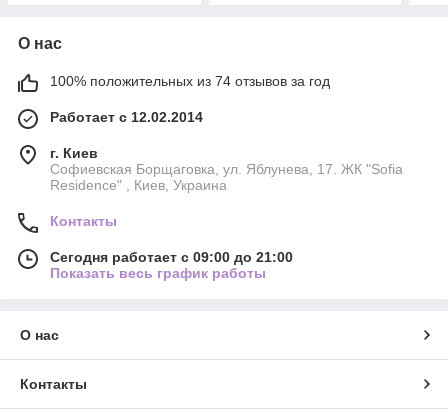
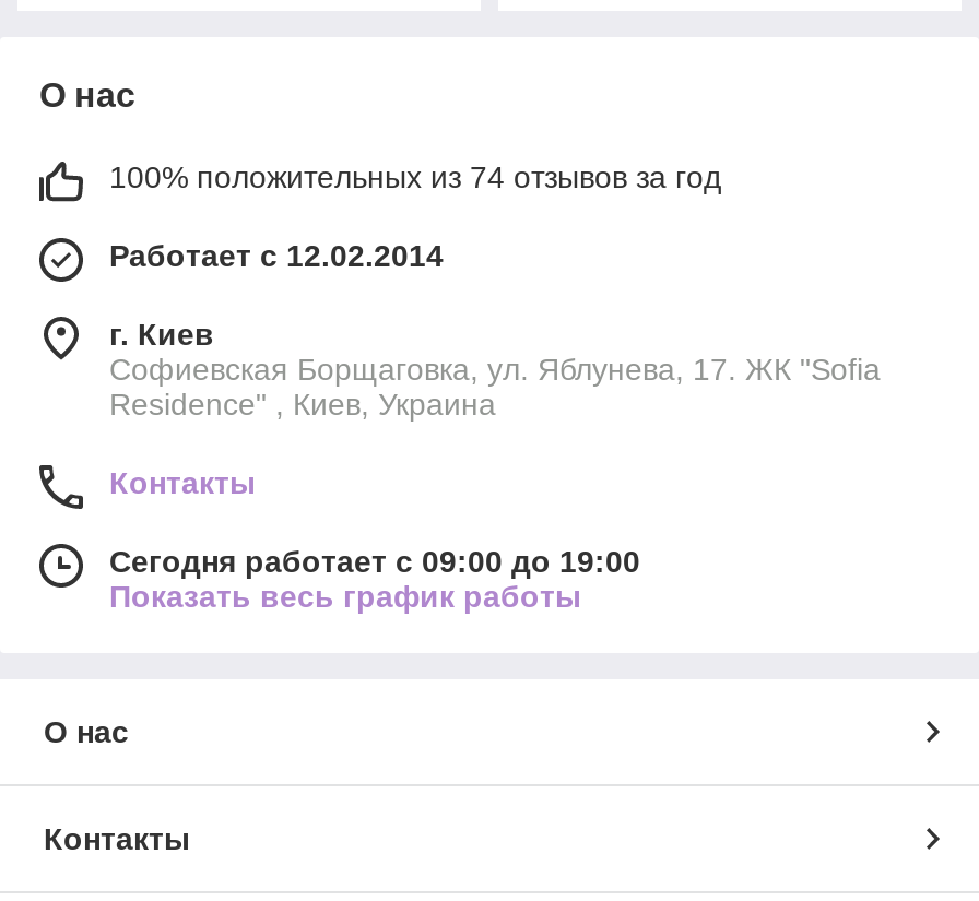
[50,249,293,265] Сегодня работает с 09:00 до 21:00 -> [109,543,640,578] Сегодня работает с 09:00 до 19:00

